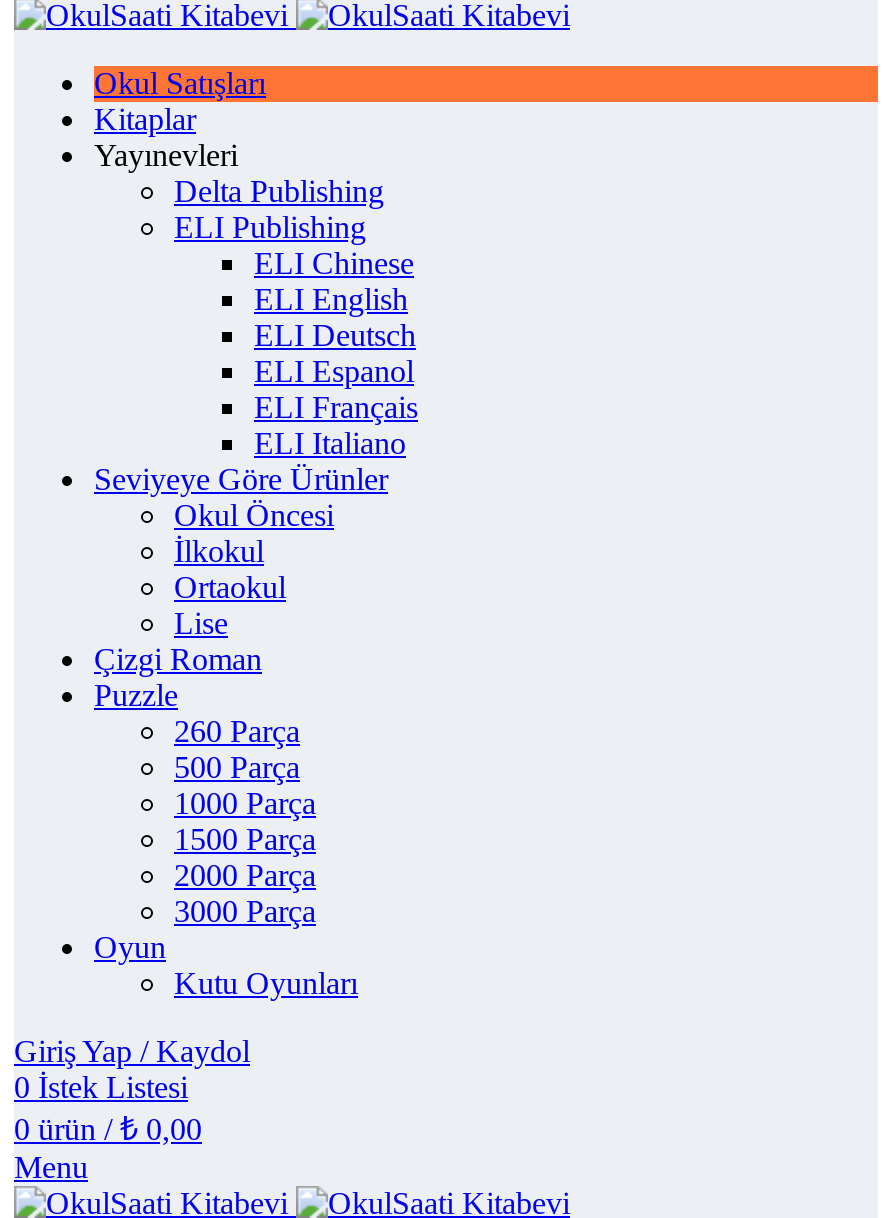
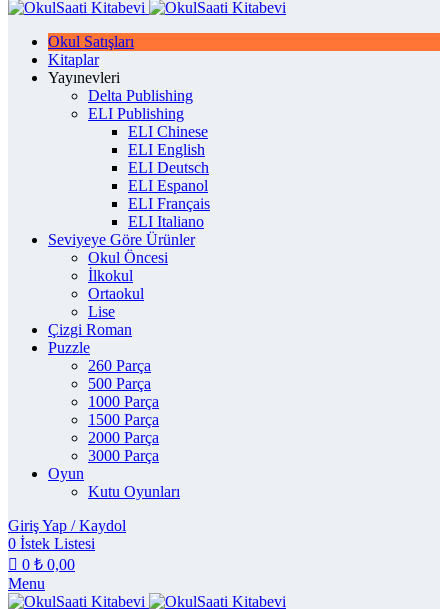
[14,1112,202,1146] 0 ürün / ₺ 0,00 -> [22,556,75,573] 0 ₺ 0,00

